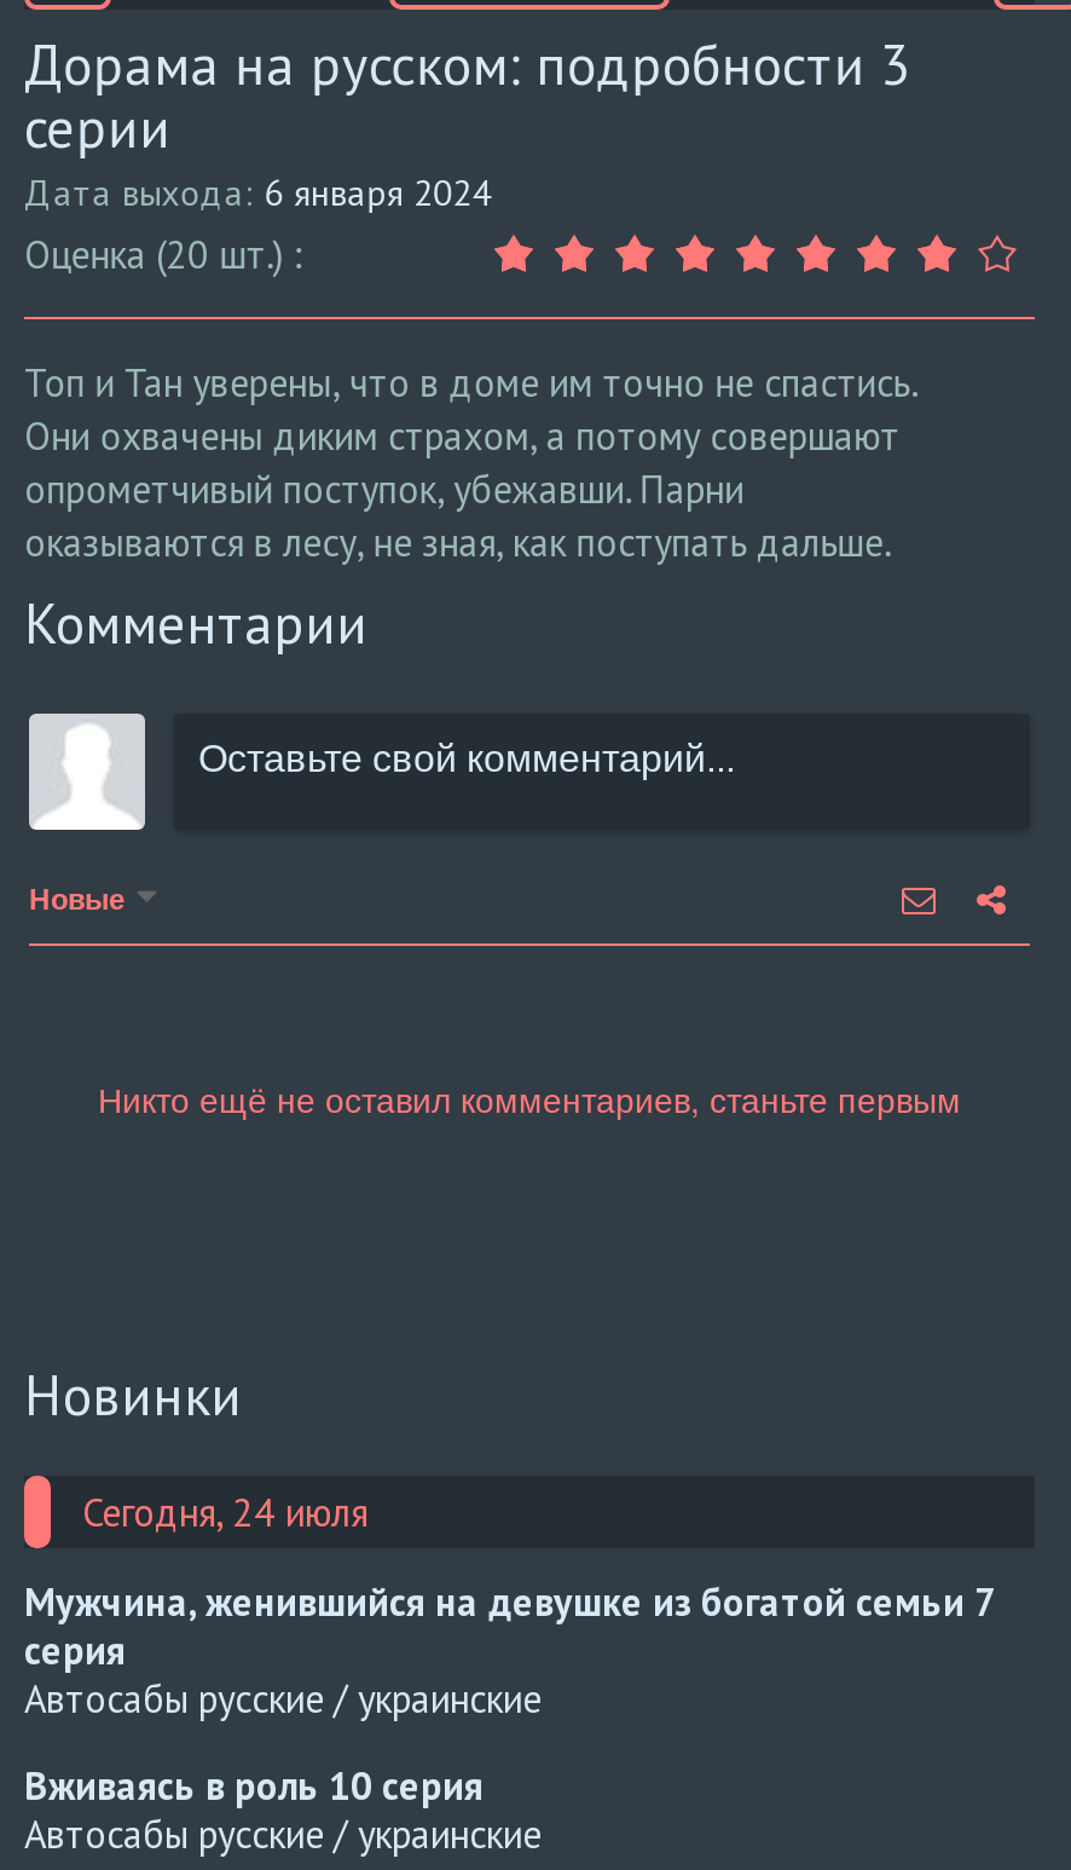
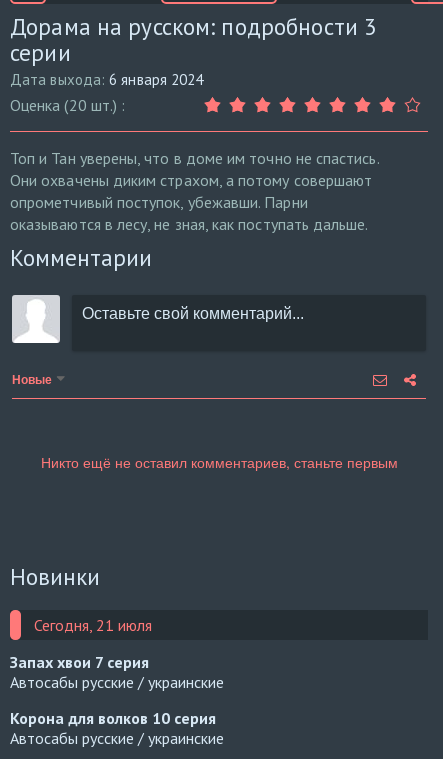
[82,1489,367,1537] Сегодня, 24 июля -> [34,615,152,635] Сегодня, 21 июля
[24,1578,994,1675] Мужчина, женившийся на девушке из богатой семьи 7 | серия -> [10,652,149,672] Запах хвои 7 серия
[24,1762,484,1810] Вживаясь в роль 10 серия -> [10,708,216,728] Корона для волков 10 серия

